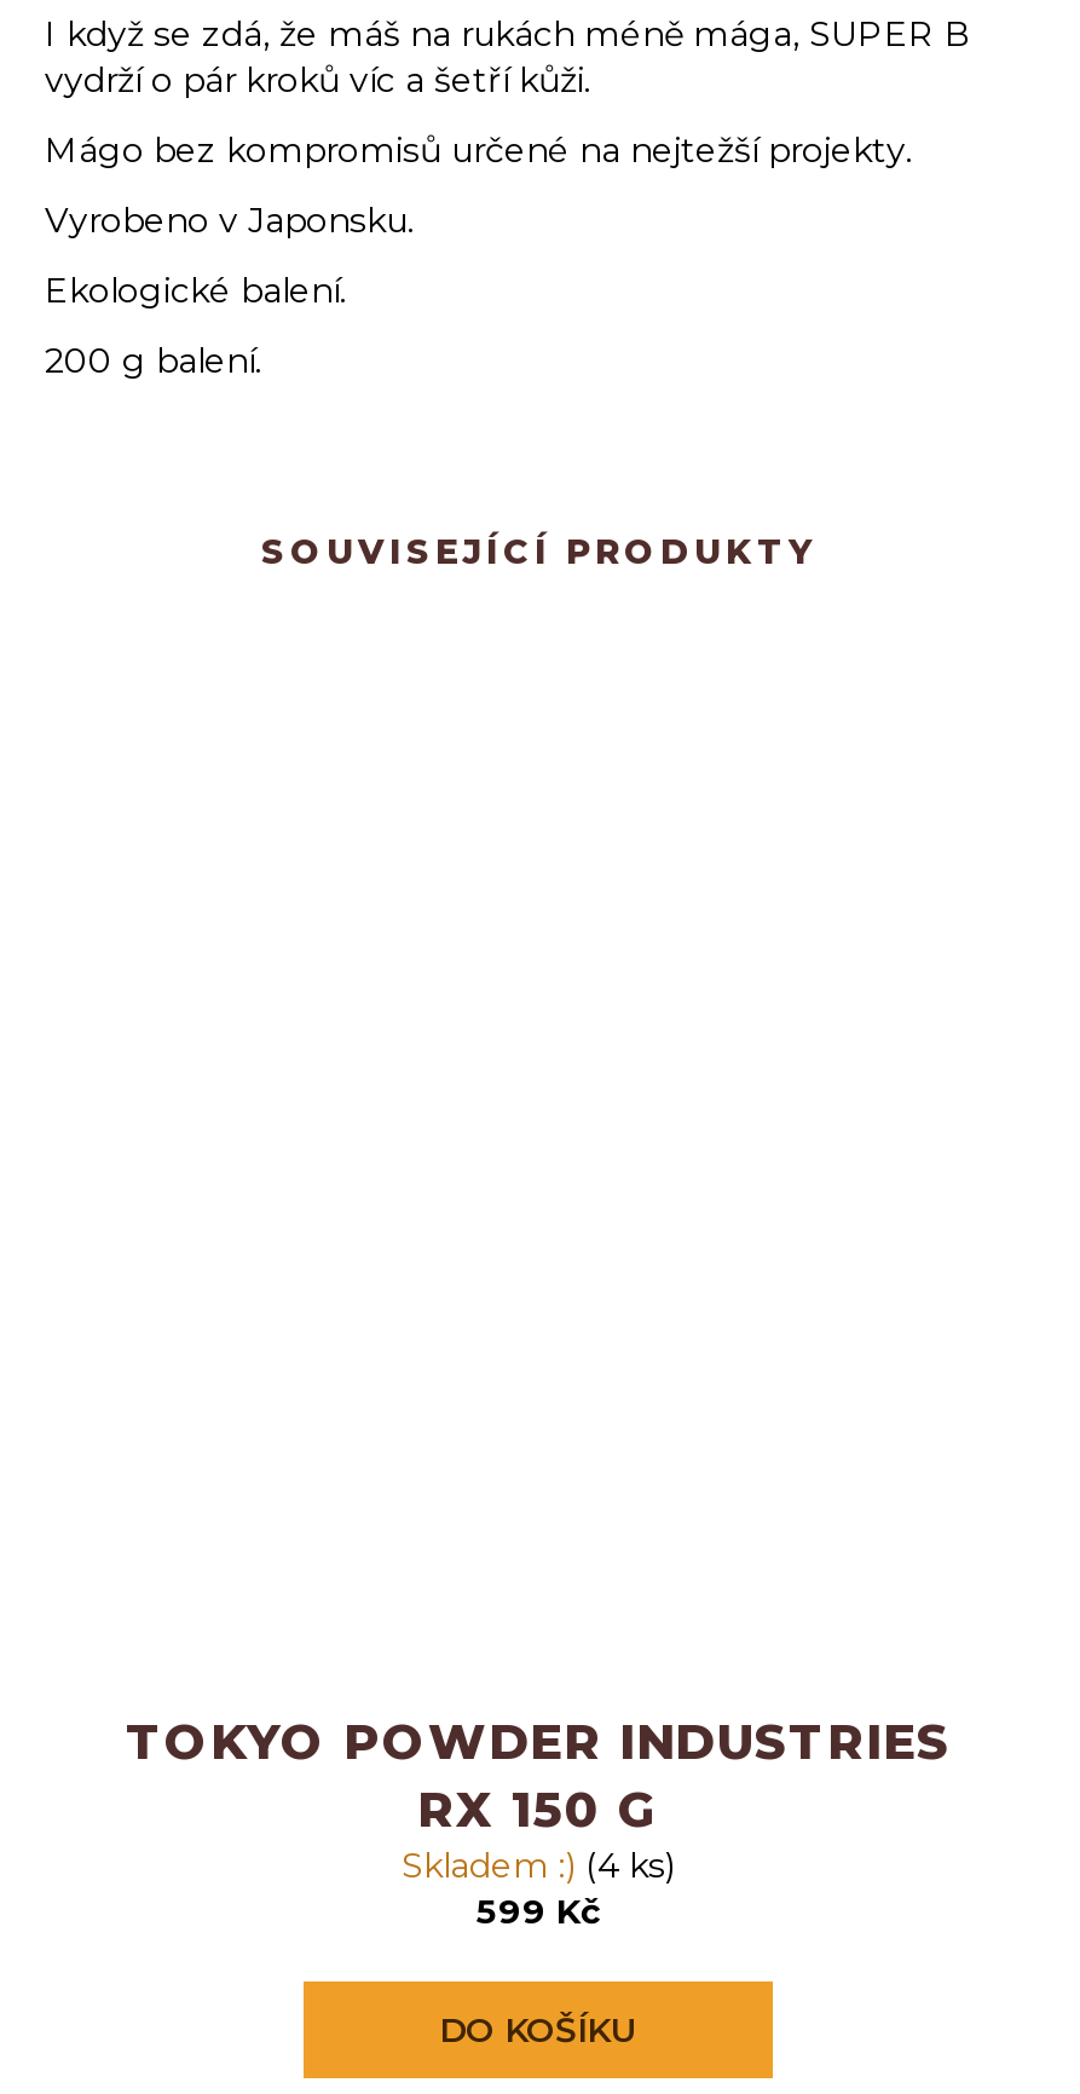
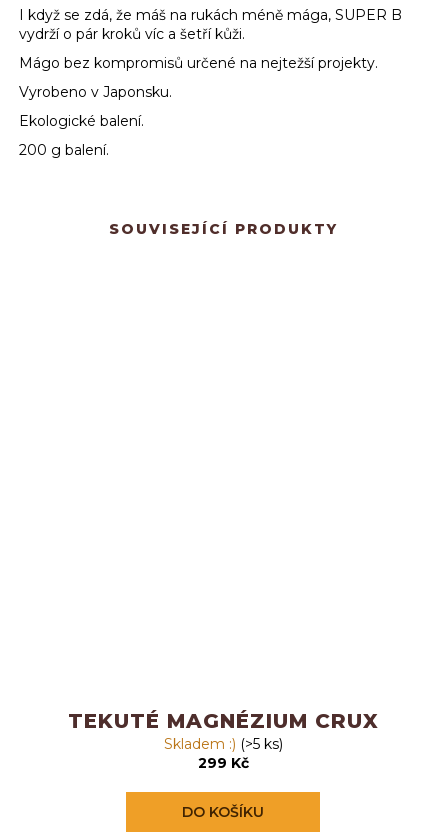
[126,1713,951,1933] TOKYO POWDER INDUSTRIES | RX 150 G | Skladem :) (4 ks) | 599 Kč -> [67,709,378,772] TEKUTÉ MAGNÉZIUM CRUX | Skladem :) (>5 ks) | 299 Kč

